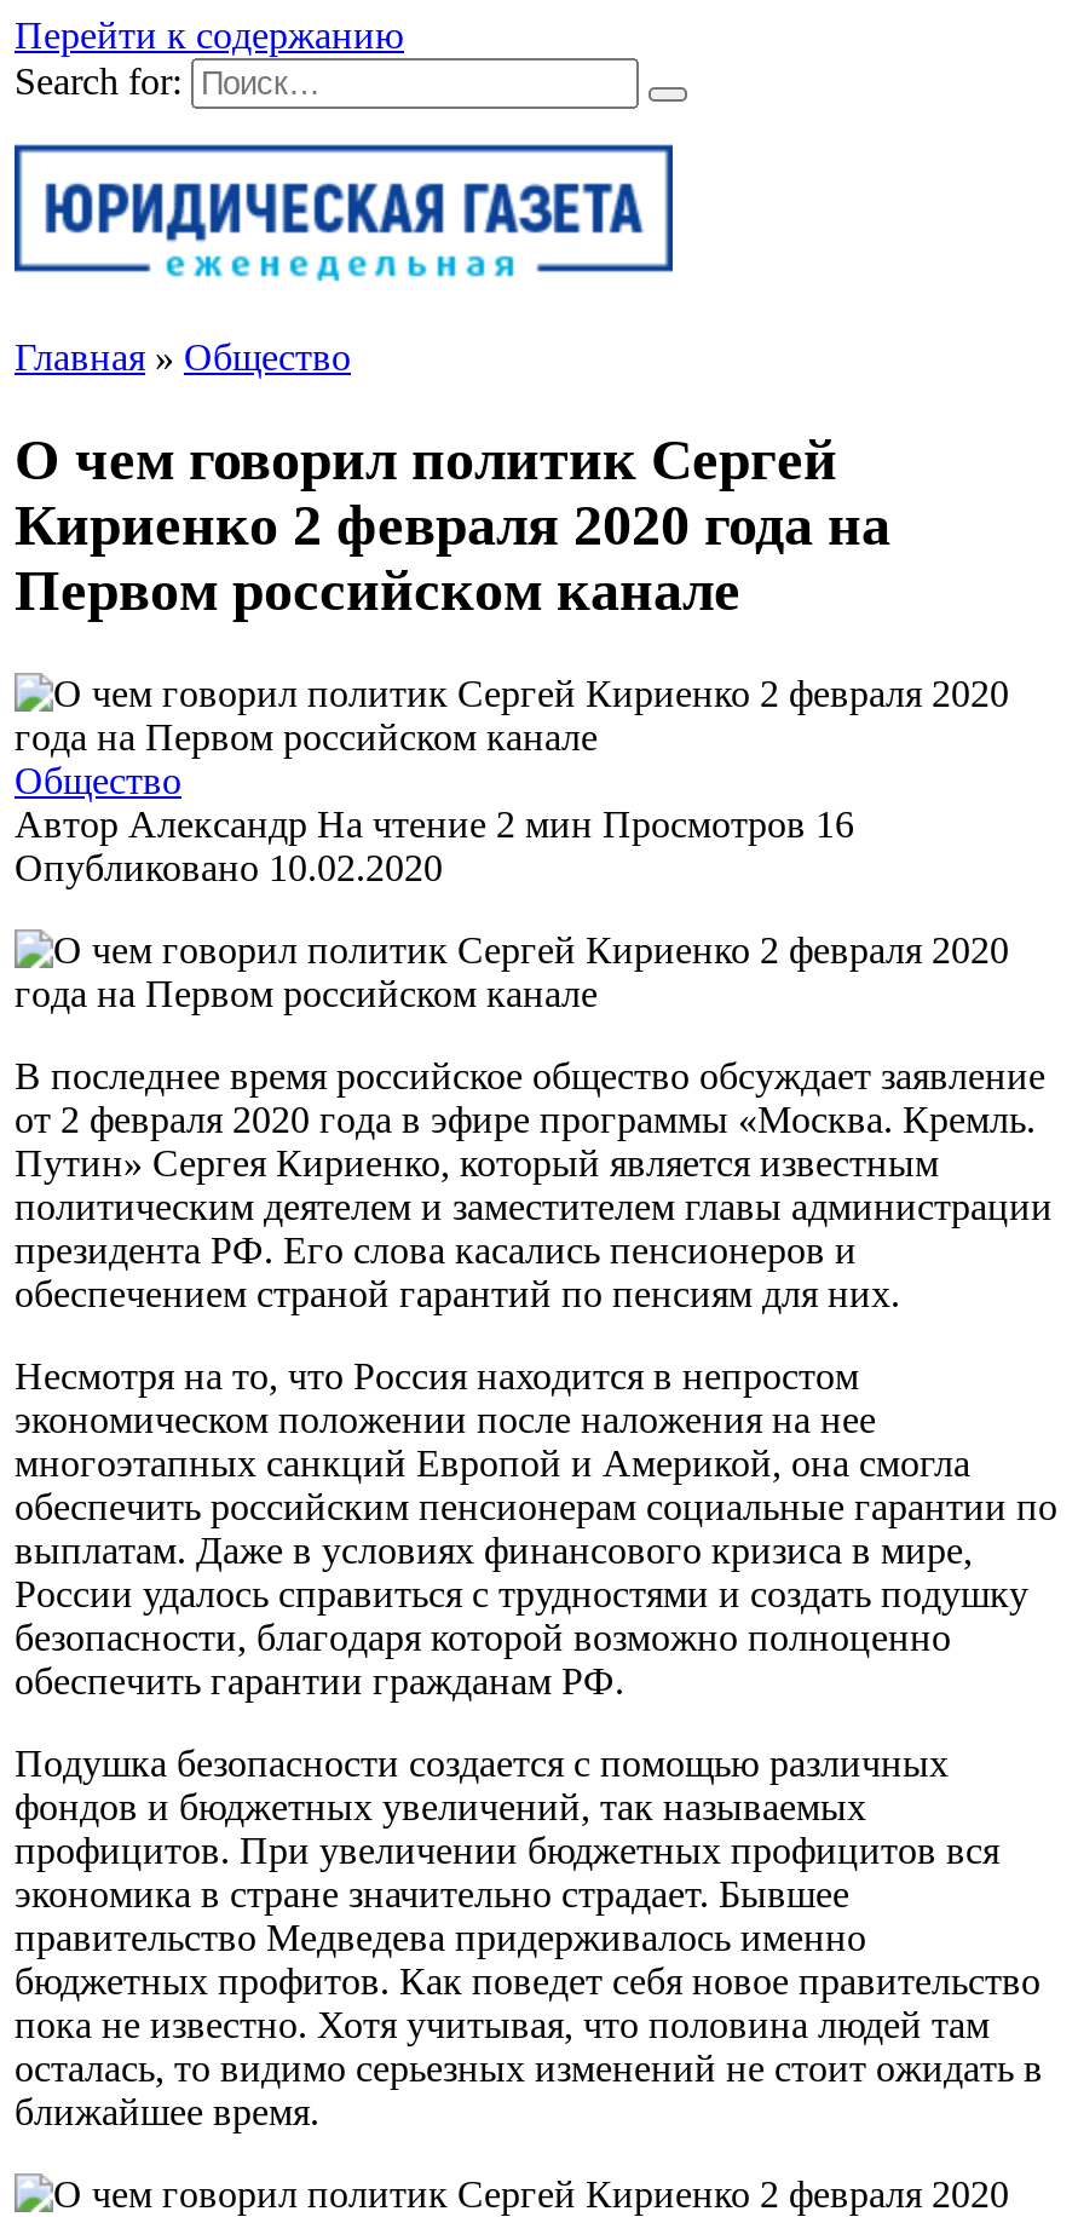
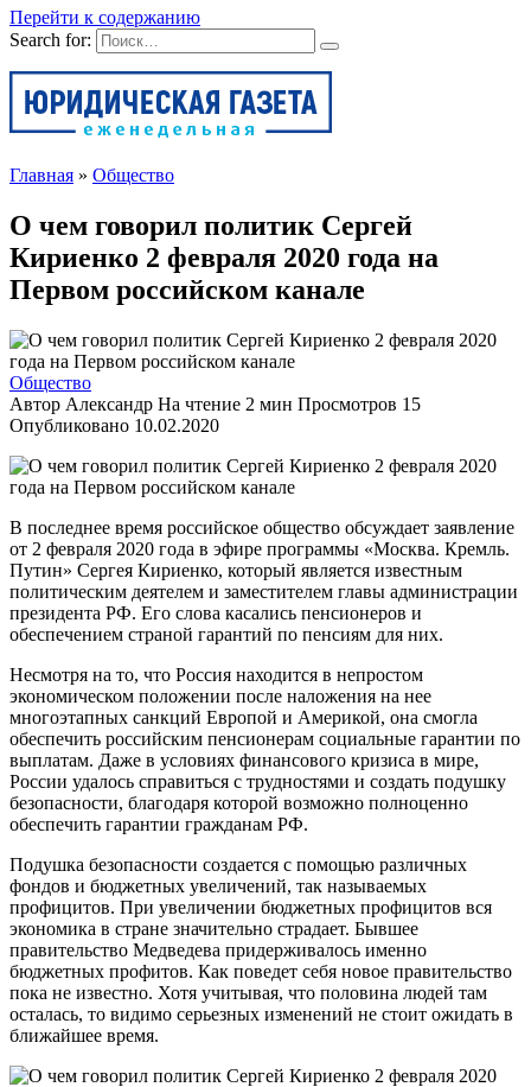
[15,803,854,844] Автор Александр На чтение 2 мин Просмотров 16 -> [9,394,421,414] Автор Александр На чтение 2 мин Просмотров 15

